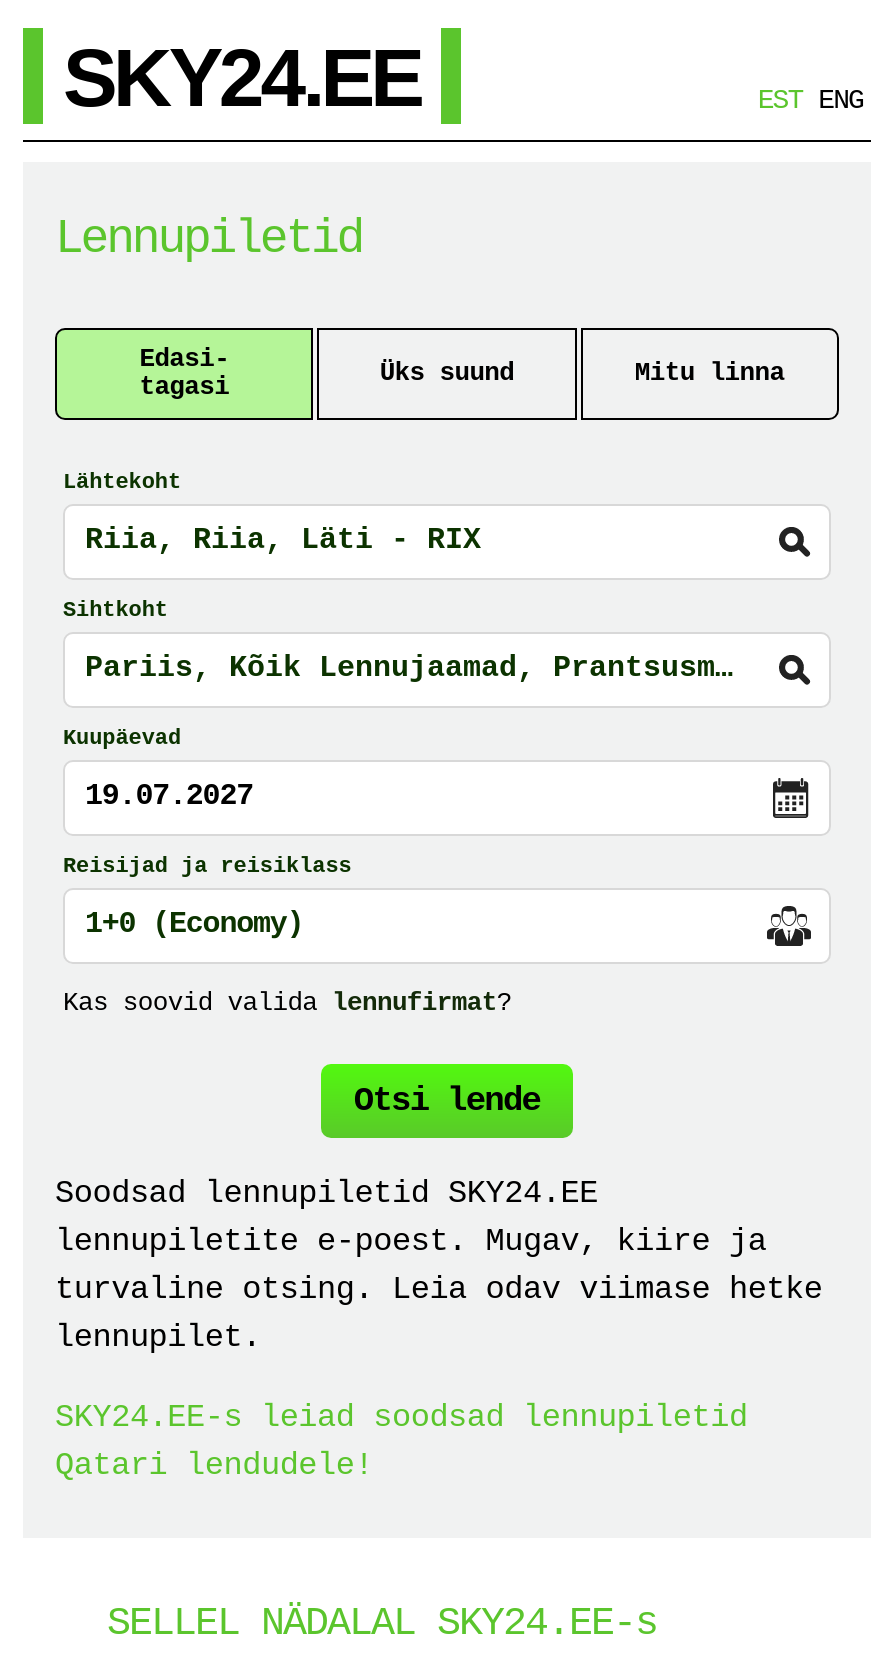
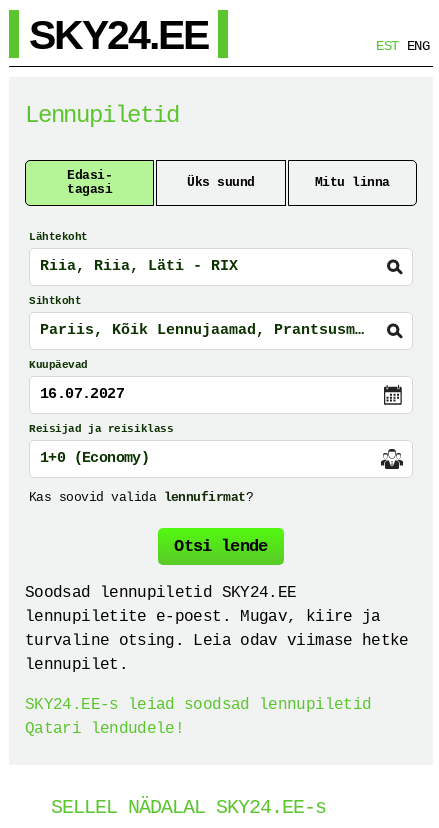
[85,780,253,814] 19.07.2027 -> [40,386,124,403] 16.07.2027

